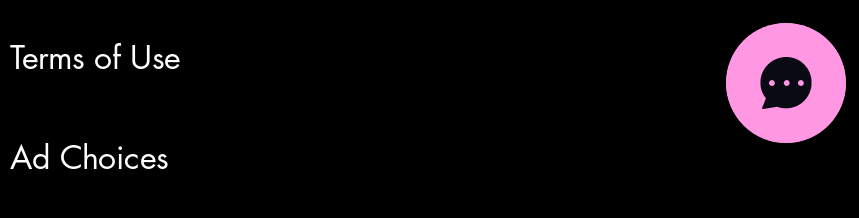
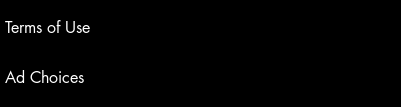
[724,21,848,145] [image] -> none

